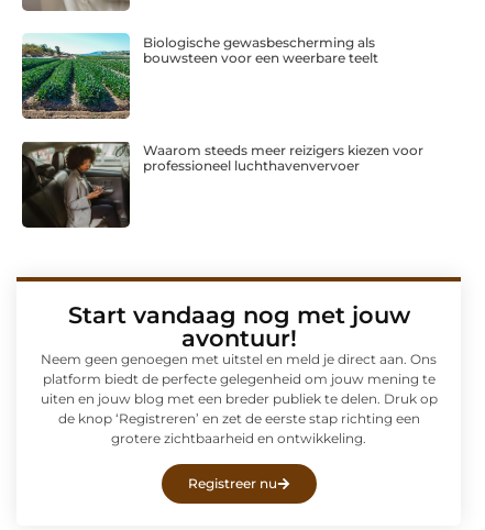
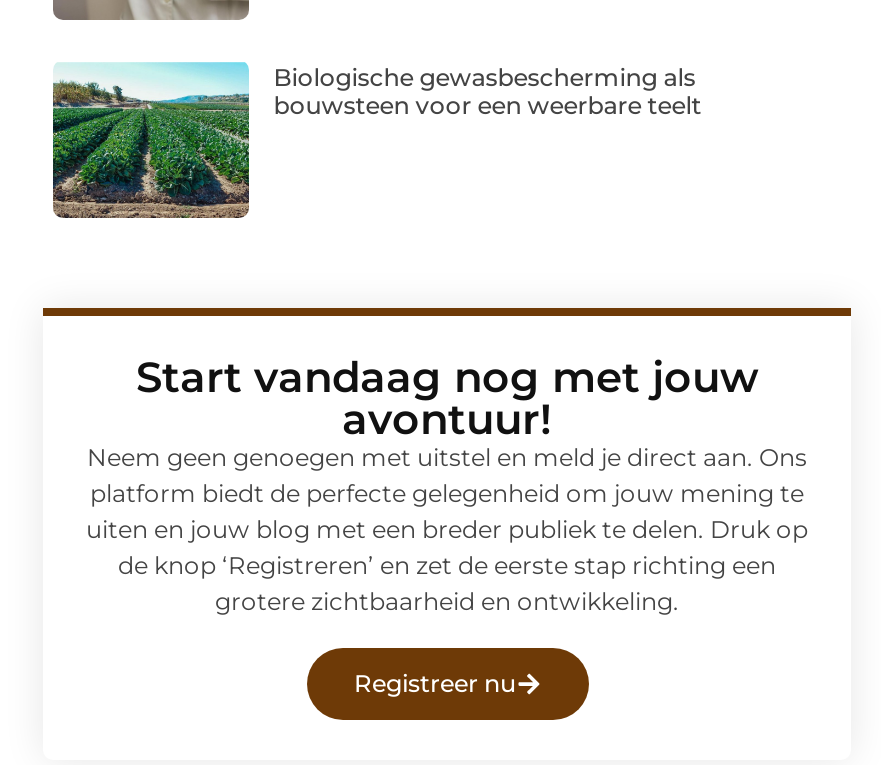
[21,141,424,229] [image] | Waarom steeds meer reizigers kiezen voor | professioneel luchthavenvervoer -> none

